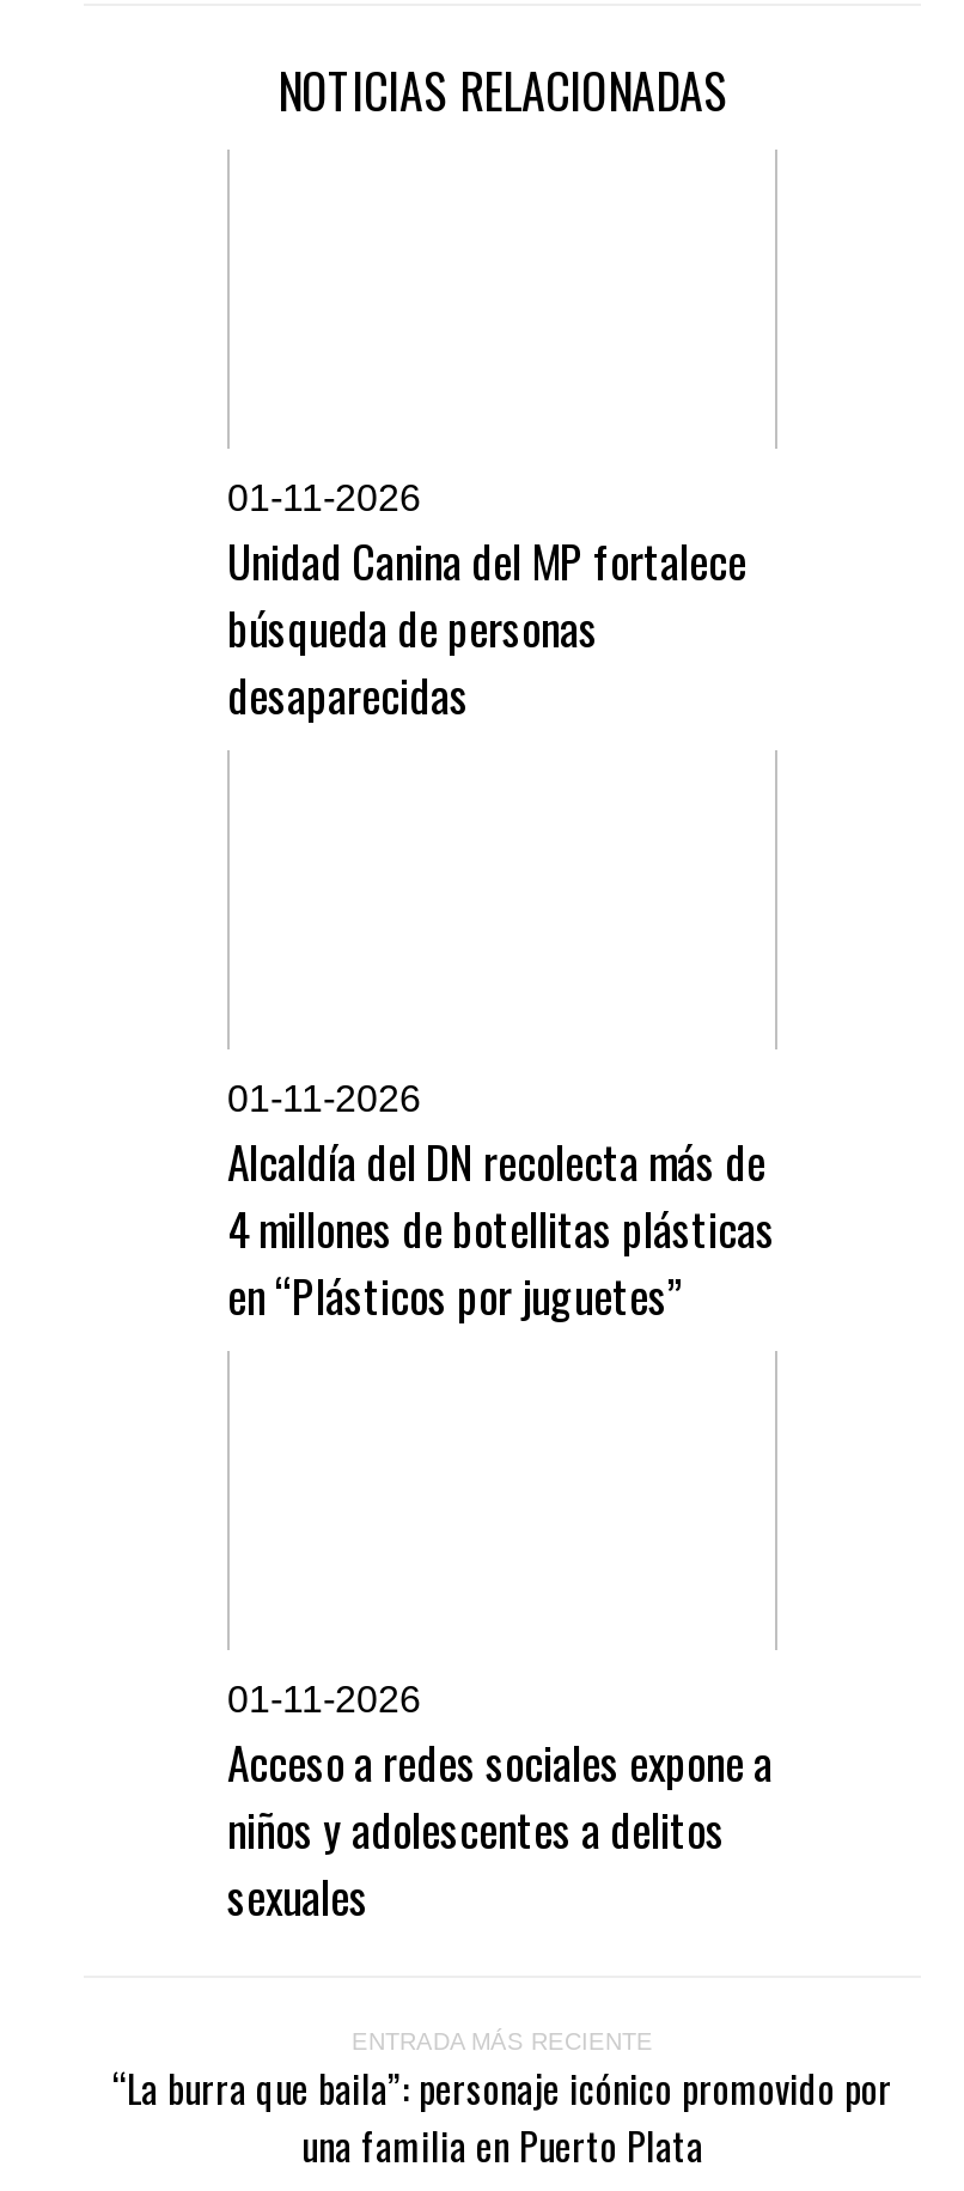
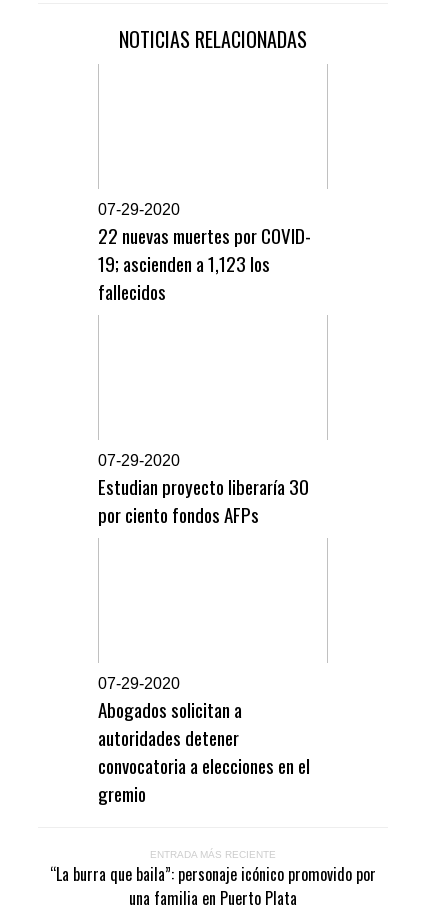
[227,476,746,725] 01-11-2026 | Unidad Canina del MP fortalece | búsqueda de personas | desaparecidas -> [98,200,311,304] 07-29-2020 | 22 nuevas muertes por COVID- | 19; ascienden a 1,123 los | fallecidos
[227,1077,775,1326] 01-11-2026 | Alcaldía del DN recolecta más de | 4 millones de botellitas plásticas | en “Plásticos por juguetes” -> [98,451,309,527] 07-29-2020 | Estudian proyecto liberaría 30 | por ciento fondos AFPs
[227,1678,773,1927] 01-11-2026 | Acceso a redes sociales expone a | niños y adolescentes a delitos | sexuales -> [98,674,310,806] 07-29-2020 | Abogados solicitan a | autoridades detener | convocatoria a elecciones en el | gremio

